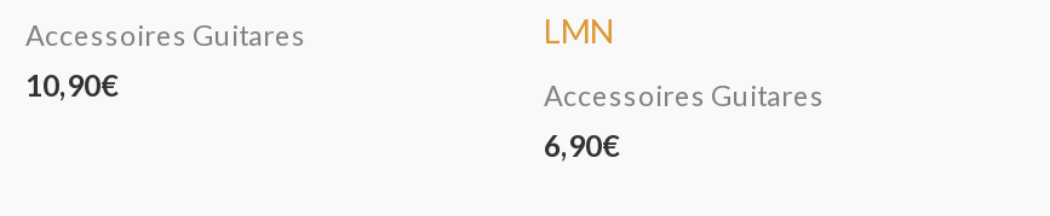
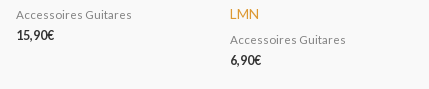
[25,68,117,104] 10,90€ -> [16,28,54,43] 15,90€

